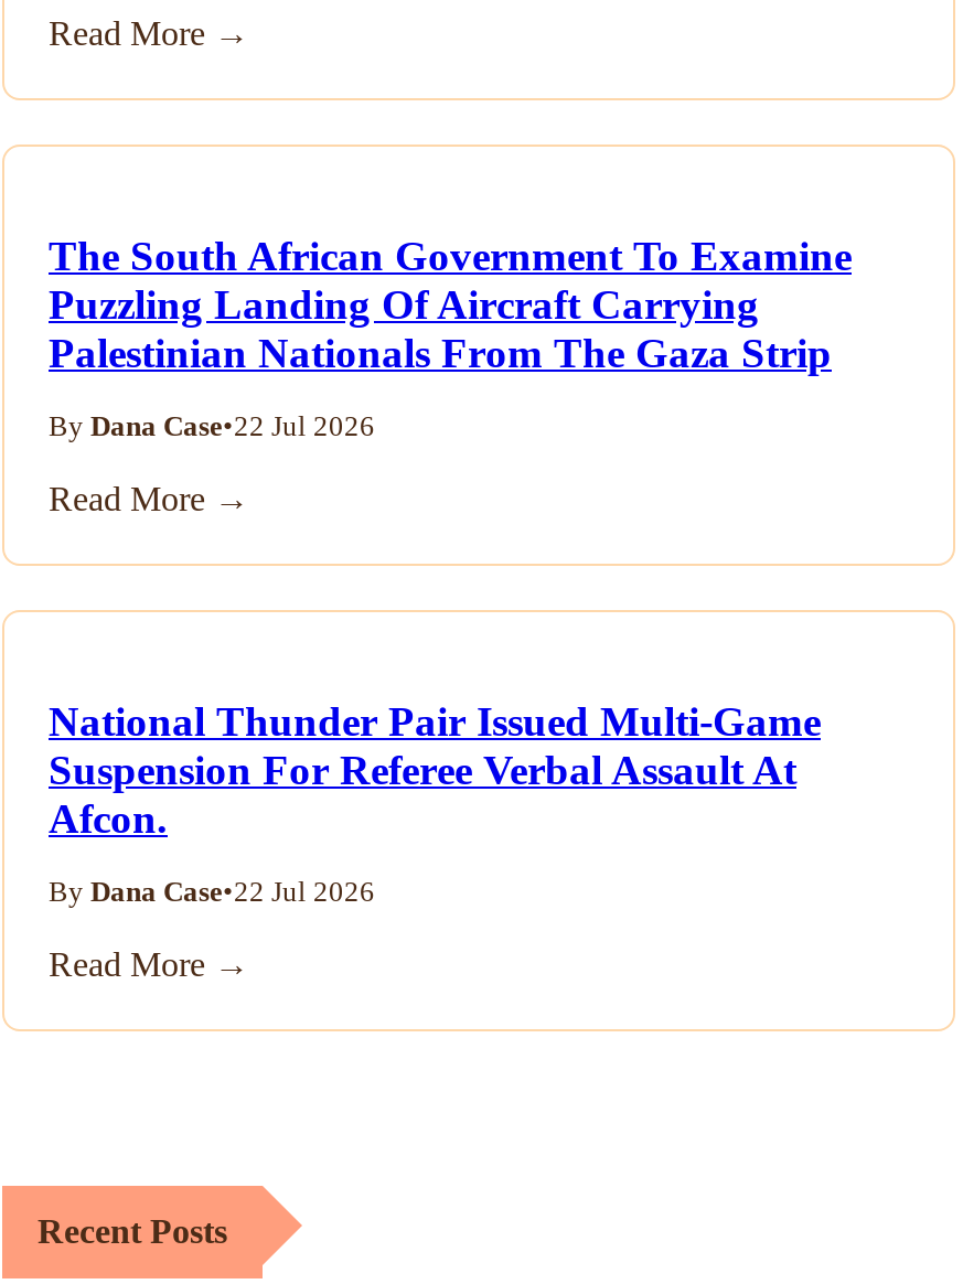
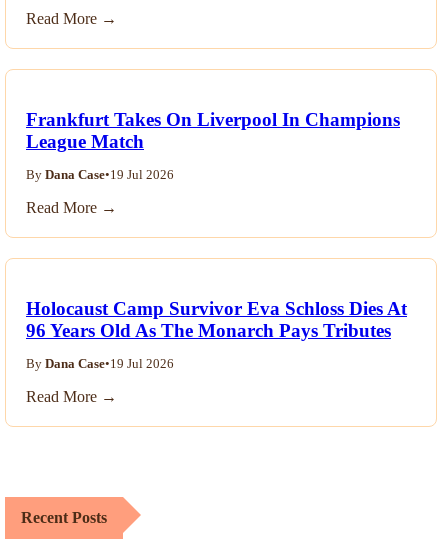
[49,233,852,377] The South African Government To Examine | Puzzling Landing Of Aircraft Carrying | Palestinian Nationals From The Gaza Strip -> [26,109,400,152] Frankfurt Takes On Liverpool In Champions | League Match
[49,412,375,443] By Dana Case•22 Jul 2026 -> [26,168,174,182] By Dana Case•19 Jul 2026
[49,699,821,843] National Thunder Pair Issued Multi-Game | Suspension For Referee Verbal Assault At | Afcon. -> [26,298,407,341] Holocaust Camp Survivor Eva Schloss Dies At | 96 Years Old As The Monarch Pays Tributes
[49,878,375,909] By Dana Case•22 Jul 2026 -> [26,357,174,371] By Dana Case•19 Jul 2026

